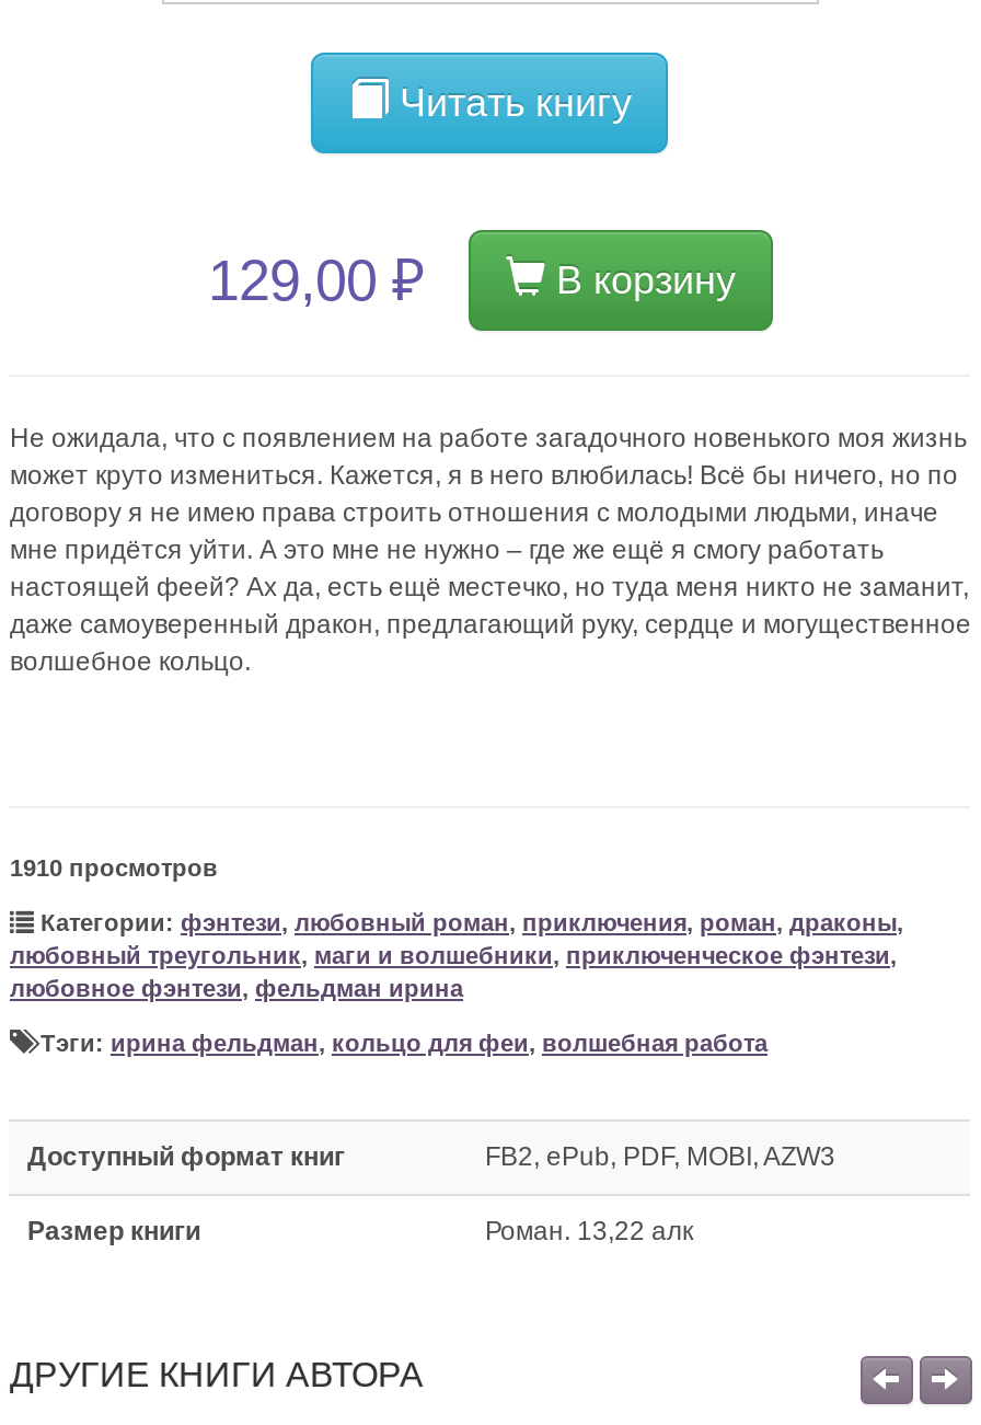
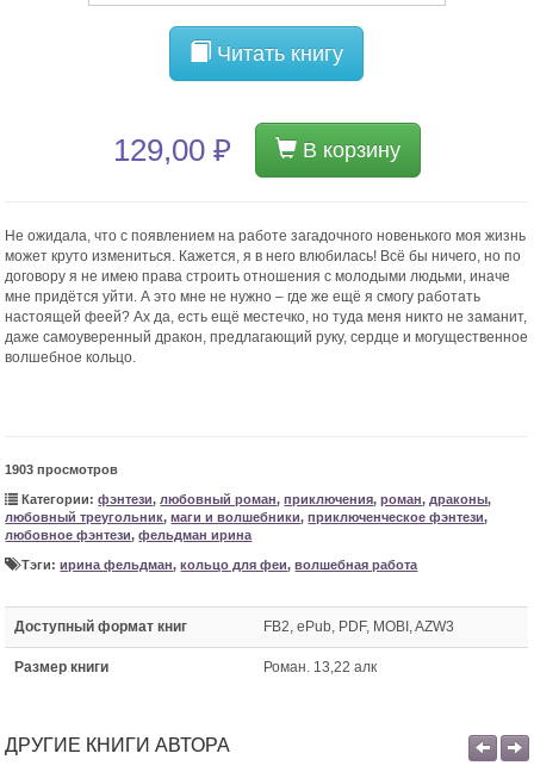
[10,855,218,882] 1910 просмотров -> [5,463,119,477] 1903 просмотров

